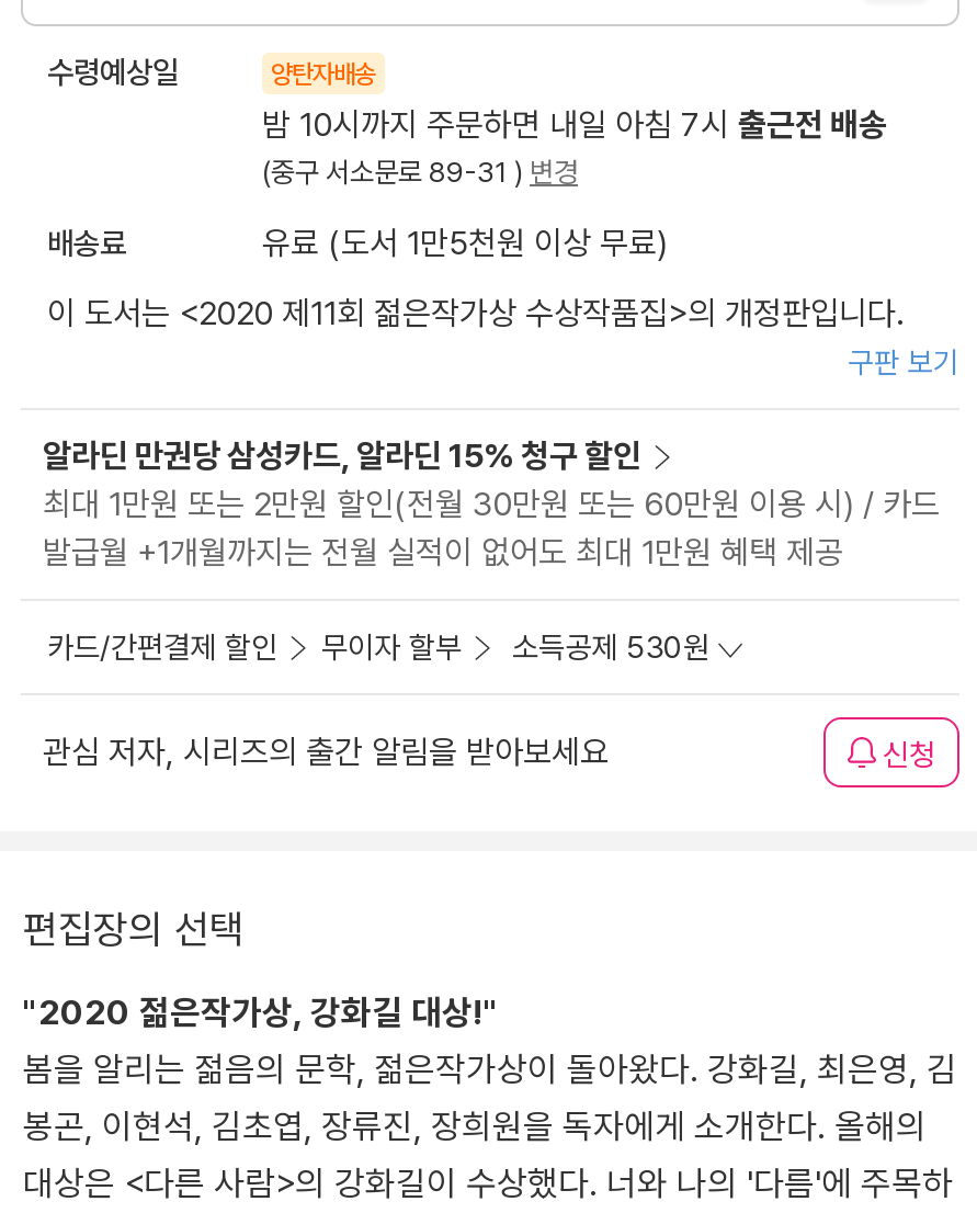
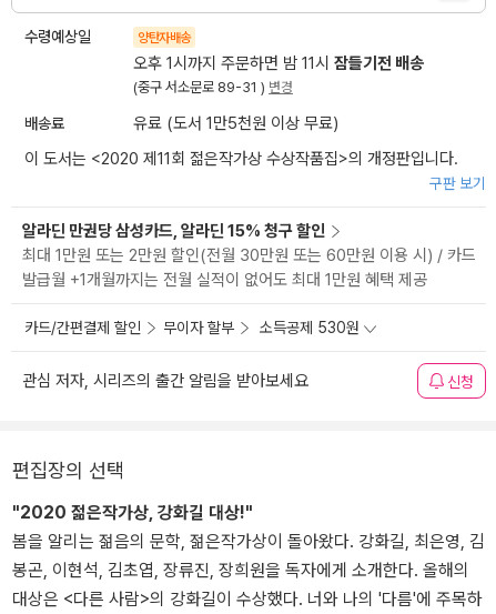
[262,106,887,145] 밤 10시까지 주문하면 내일 아침 7시 출근전 배송 -> [133,54,424,74] 오후 1시까지 주문하면 밤 11시 잠들기전 배송

